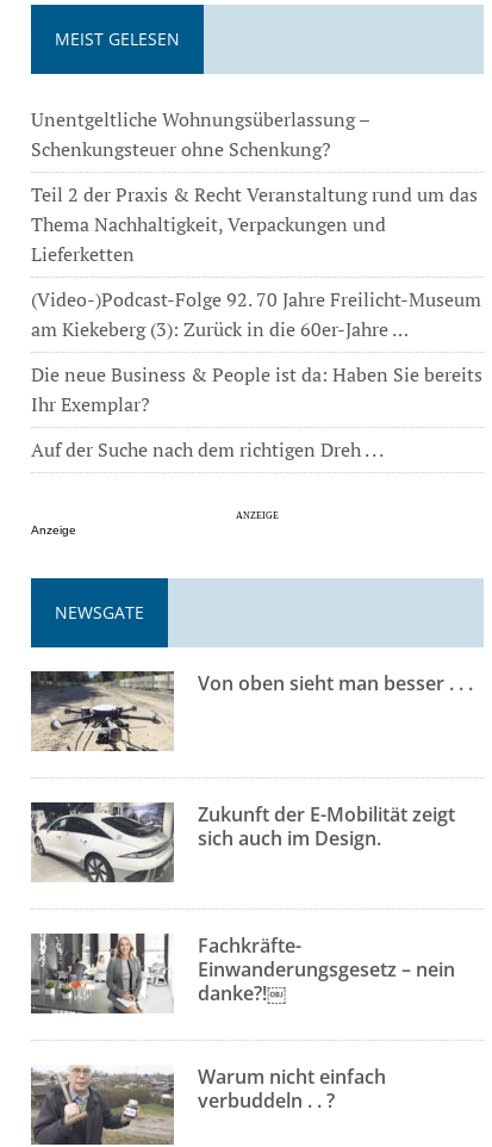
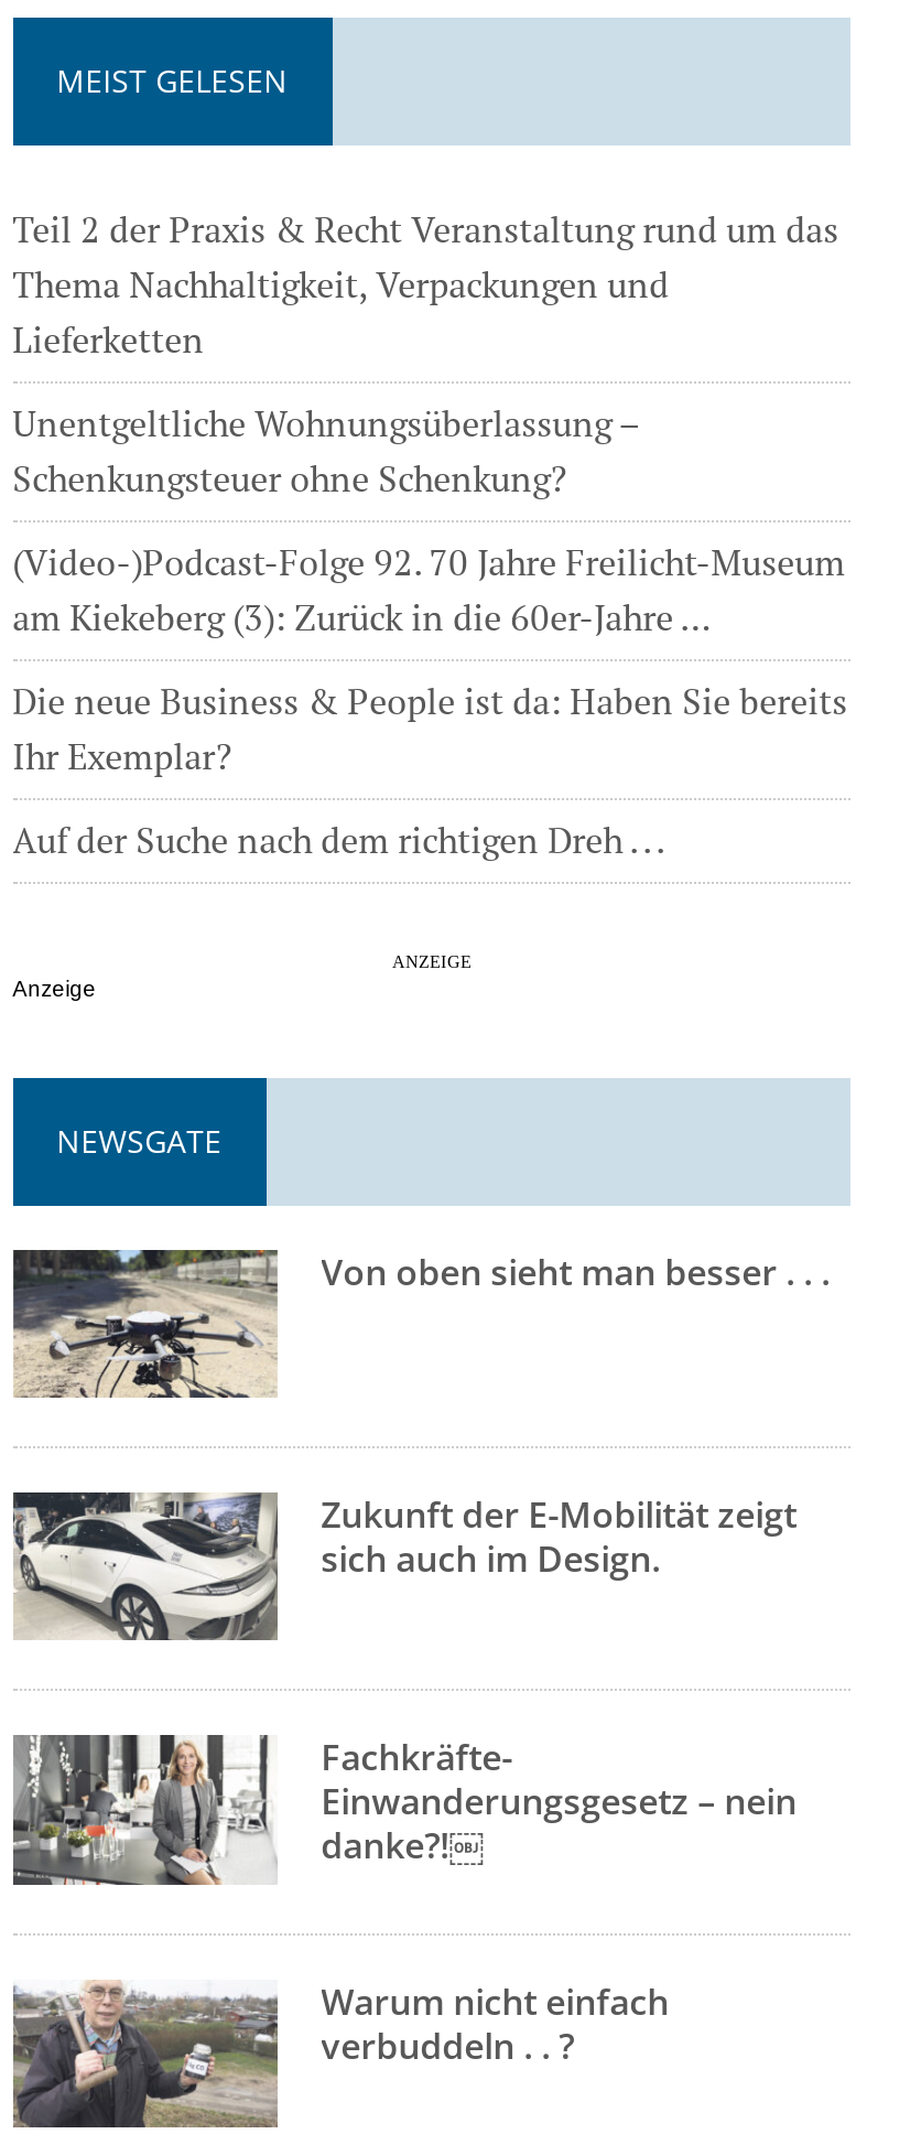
moved [30,107,369,163] -> [12,398,638,501]: Unentgeltliche Wohnungsüberlassung – | Schenkungsteuer ohne Schenkung?
moved [30,182,477,268] -> [12,204,839,362]: Teil 2 der Praxis & Recht Veranstaltung rund um das | Thema Nachhaltigkeit, Verpackungen und | Lieferketten

